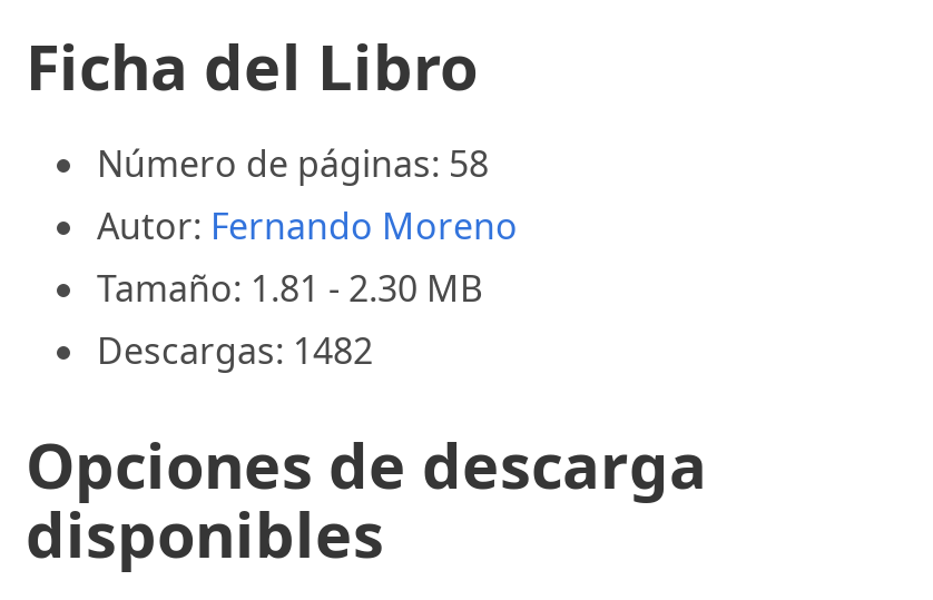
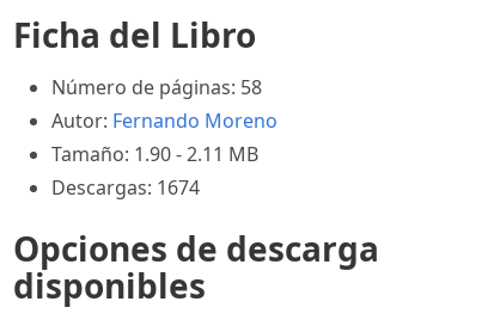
[97,264,482,313] Tamaño: 1.81 - 2.30 MB -> [51,141,258,167] Tamaño: 1.90 - 2.11 MB
[97,326,373,375] Descargas: 1482 -> [51,174,200,201] Descargas: 1674

